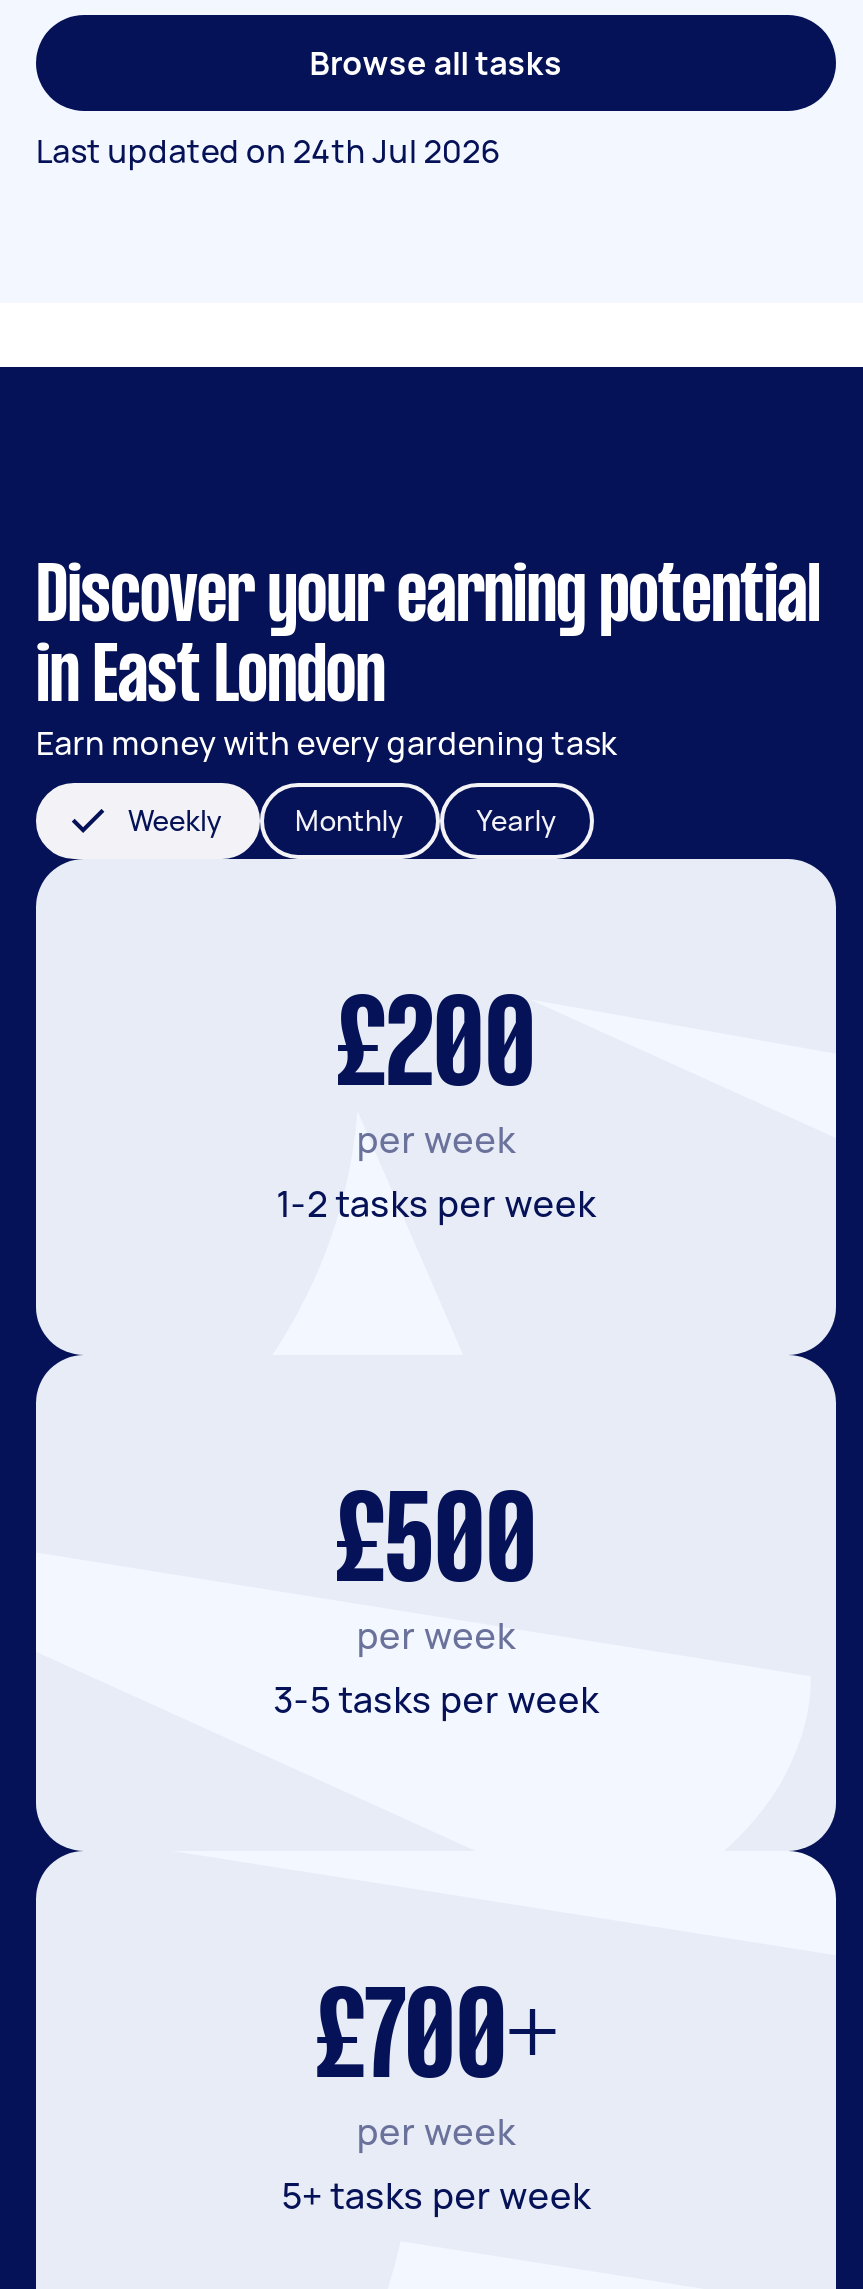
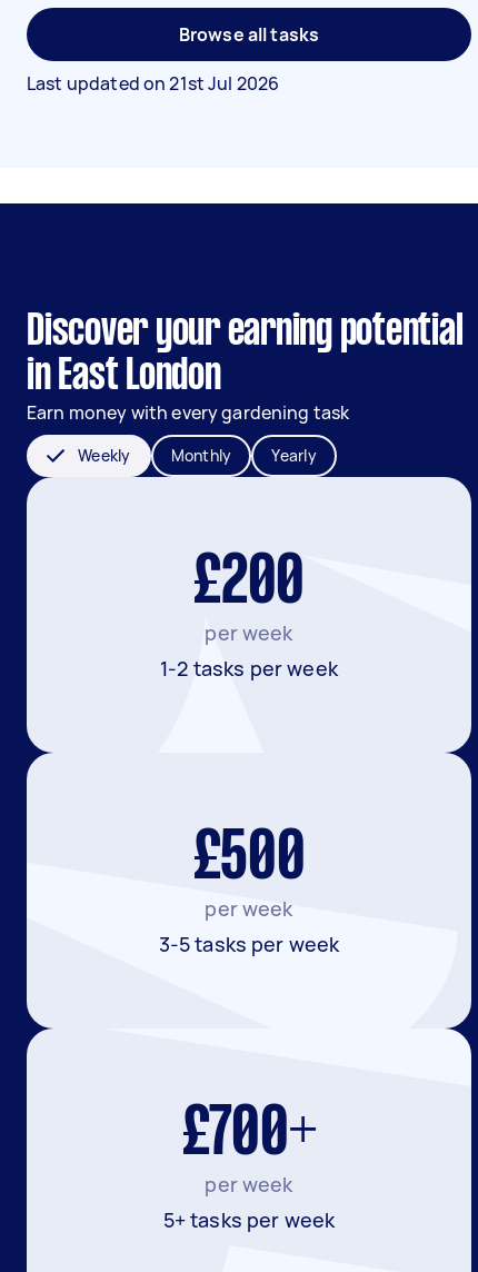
[36,129,501,173] Last updated on 24th Jul 2026 -> [27,71,279,96] Last updated on 21st Jul 2026

